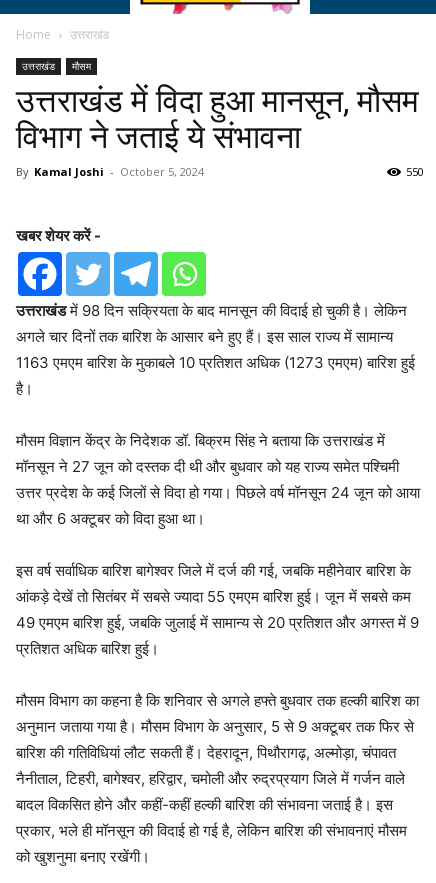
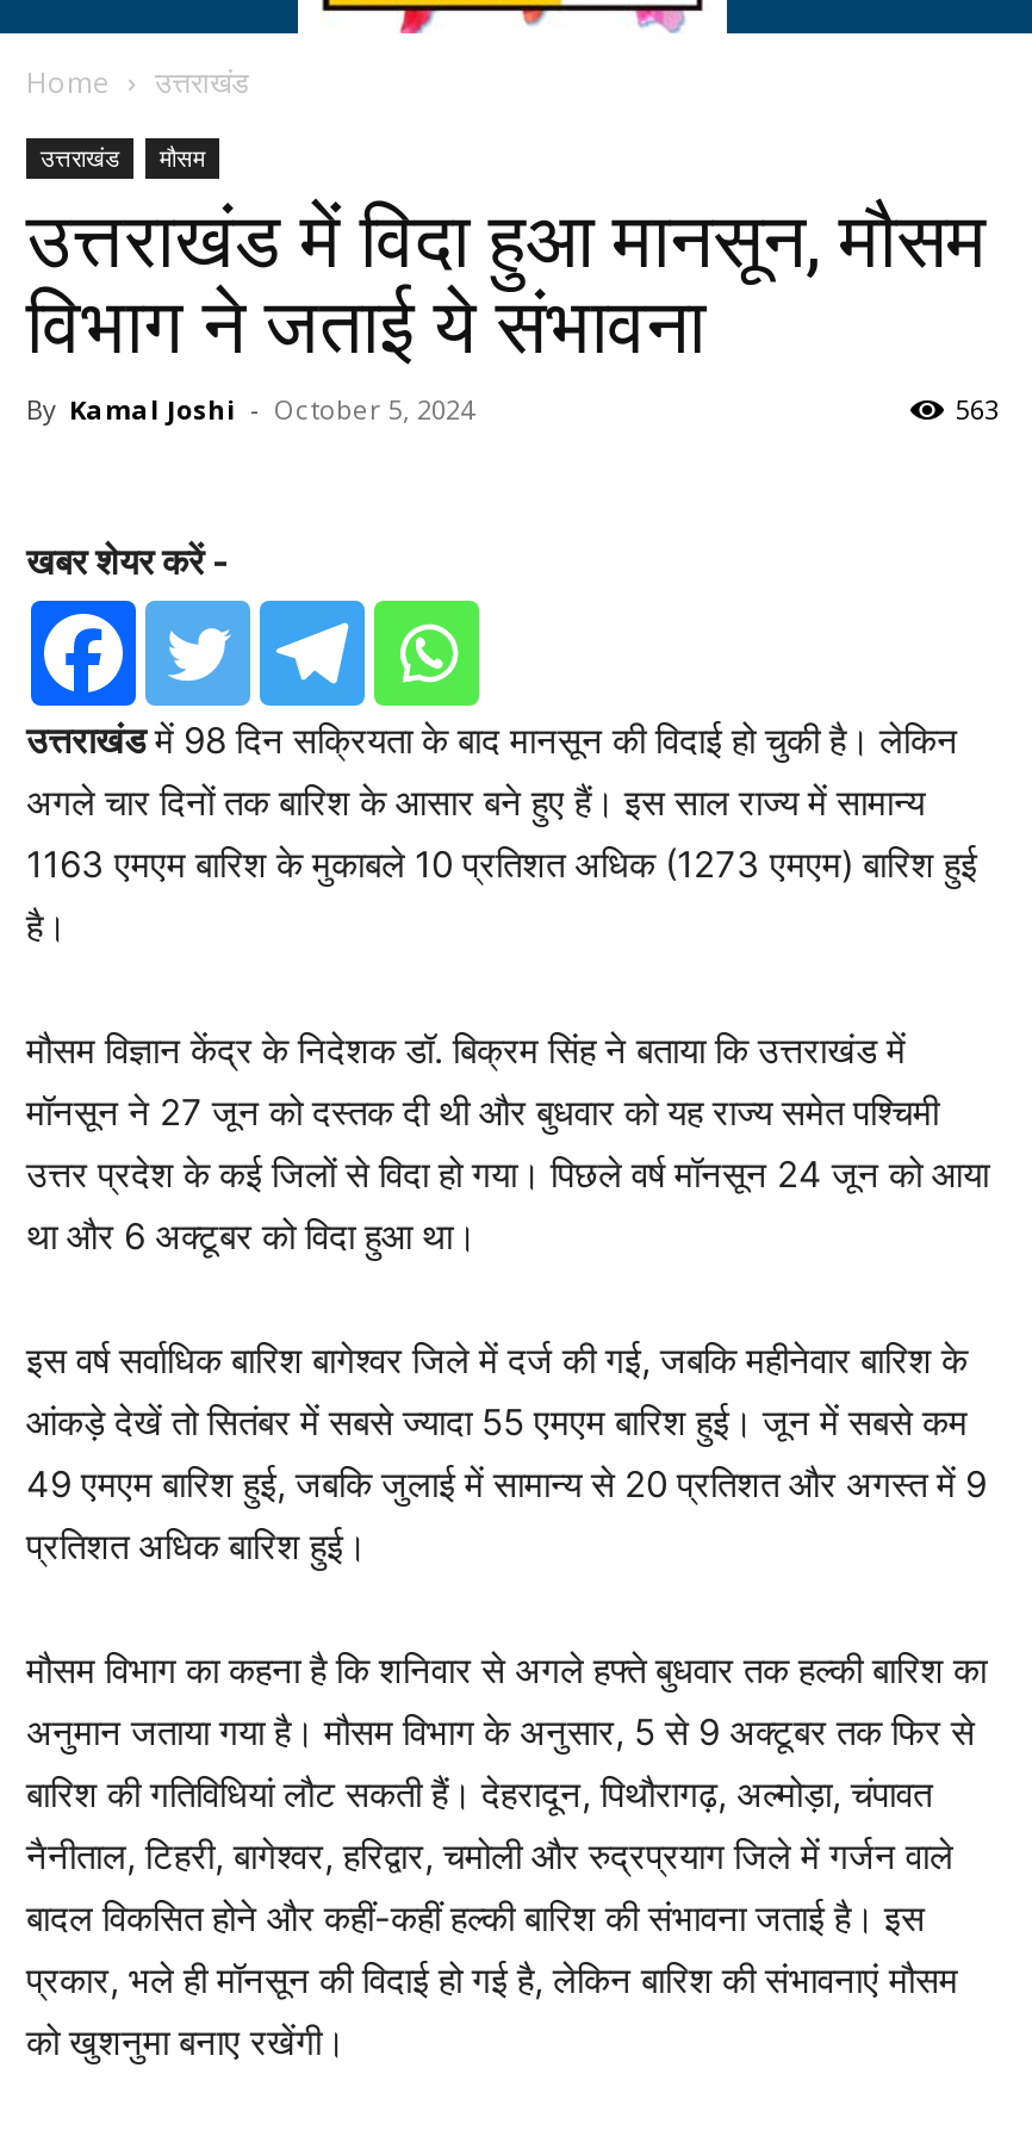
[406,164,424,179] 550 -> [956,391,999,427] 563

